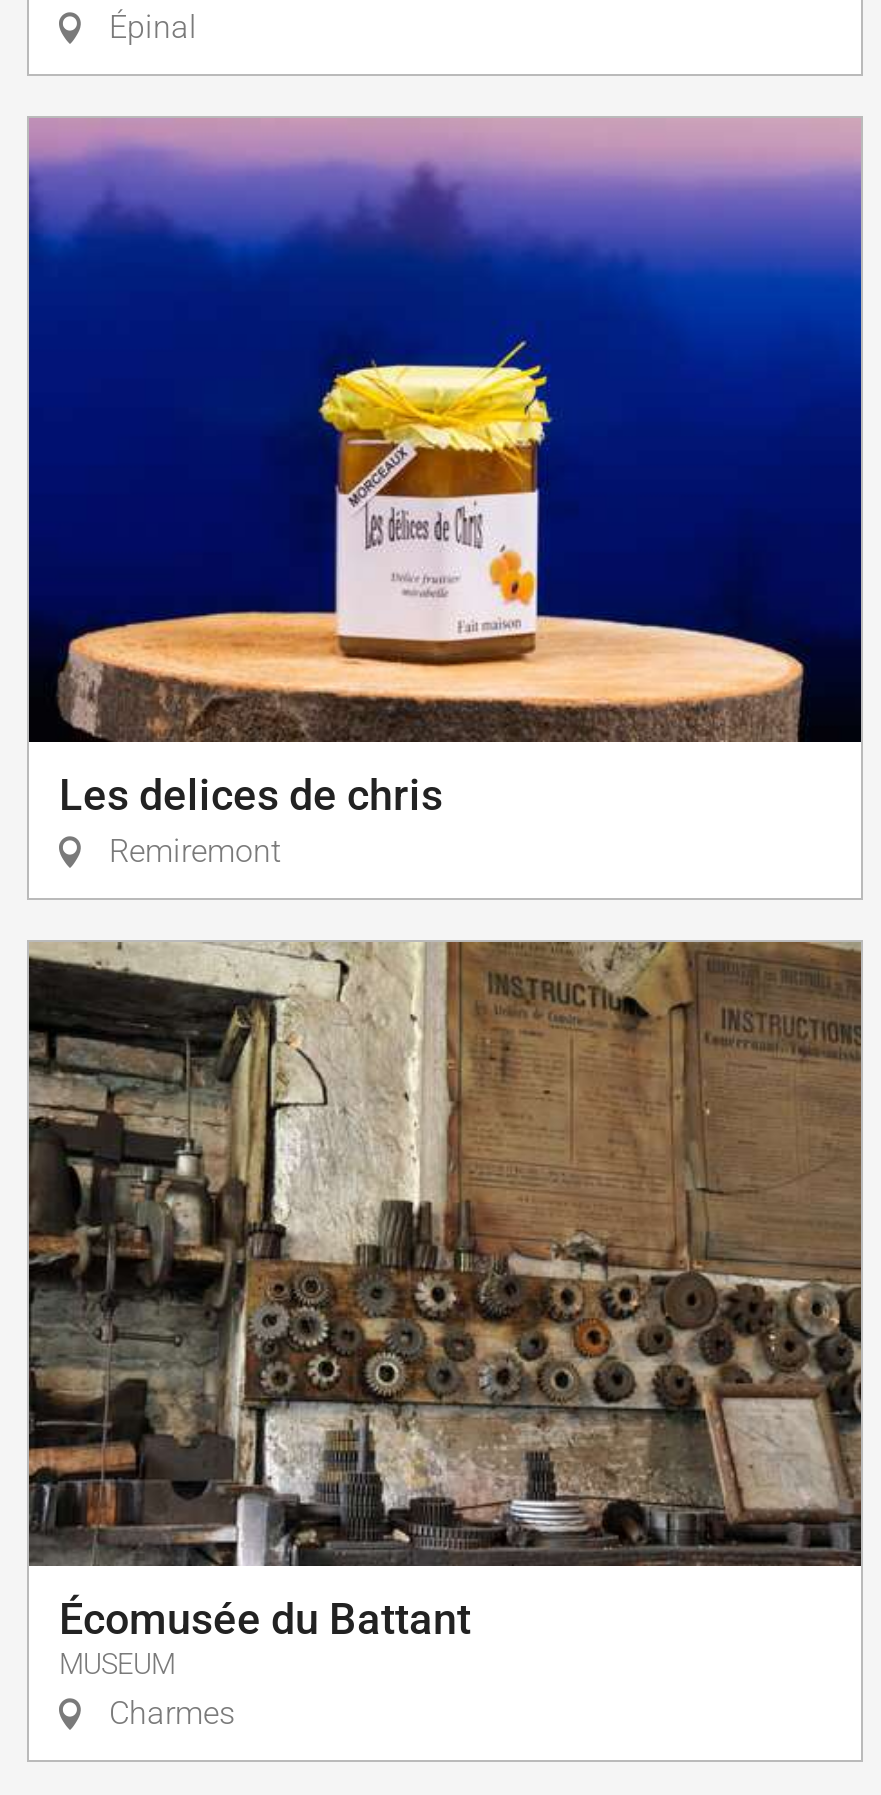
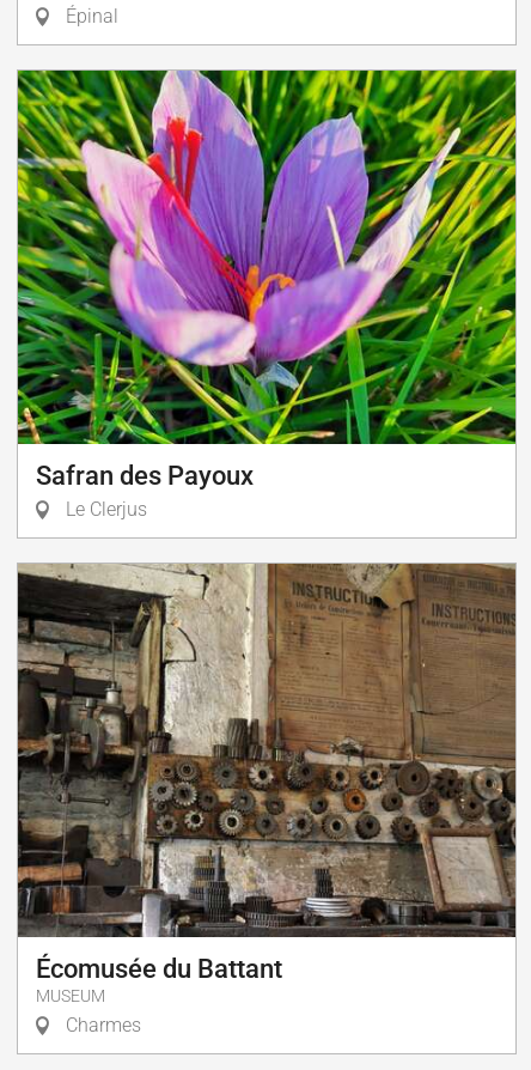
[27,116,863,870] [image] | Les delices de chris | Remiremont -> [17,69,517,521] [image] | Safran des Payoux | Le Clerjus

